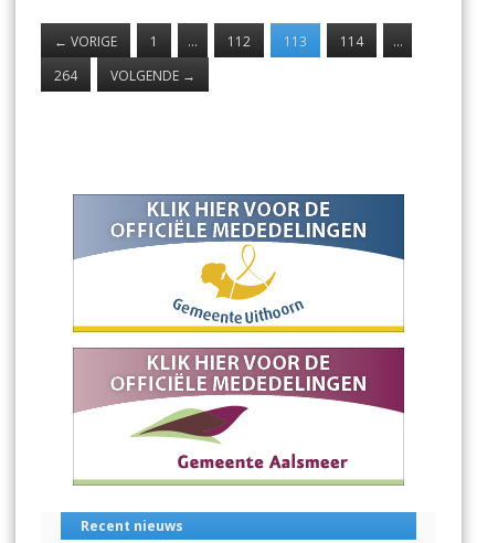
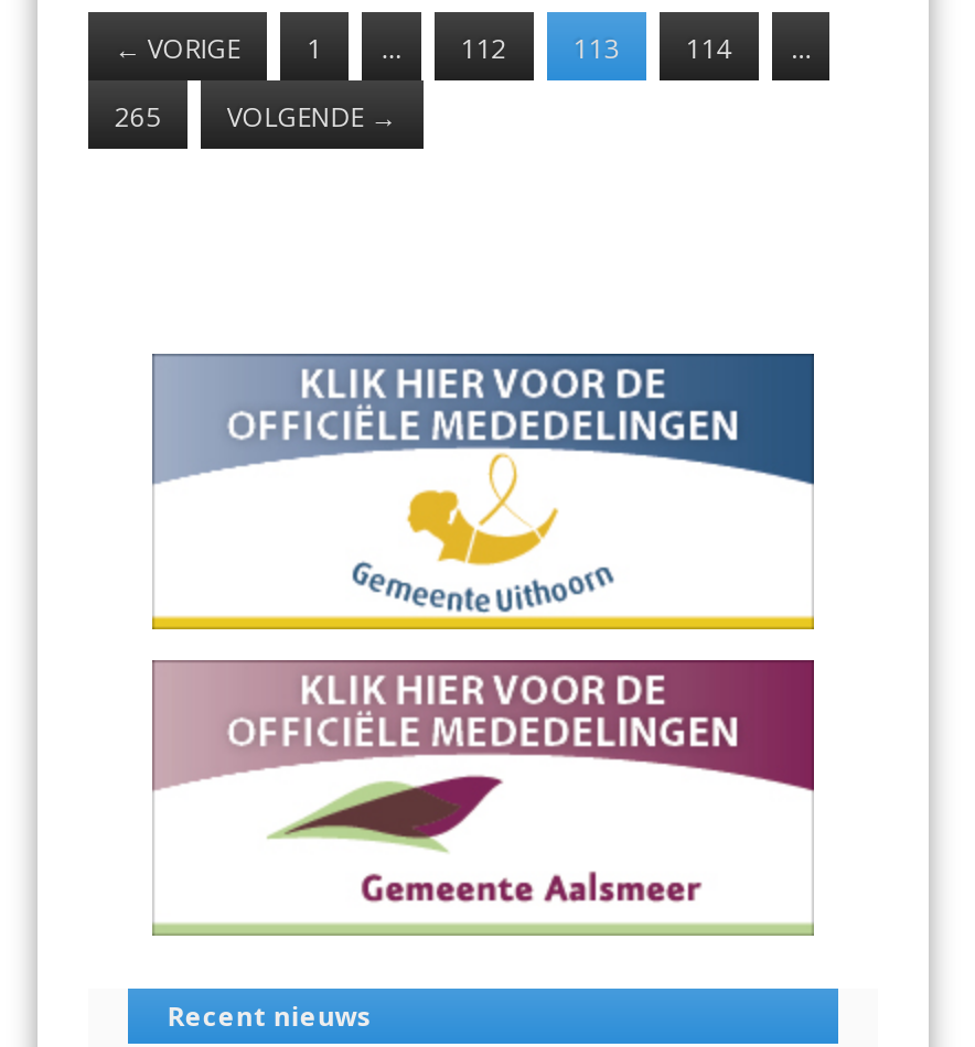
[54,66,77,85] 264 -> [114,98,161,135] 265

